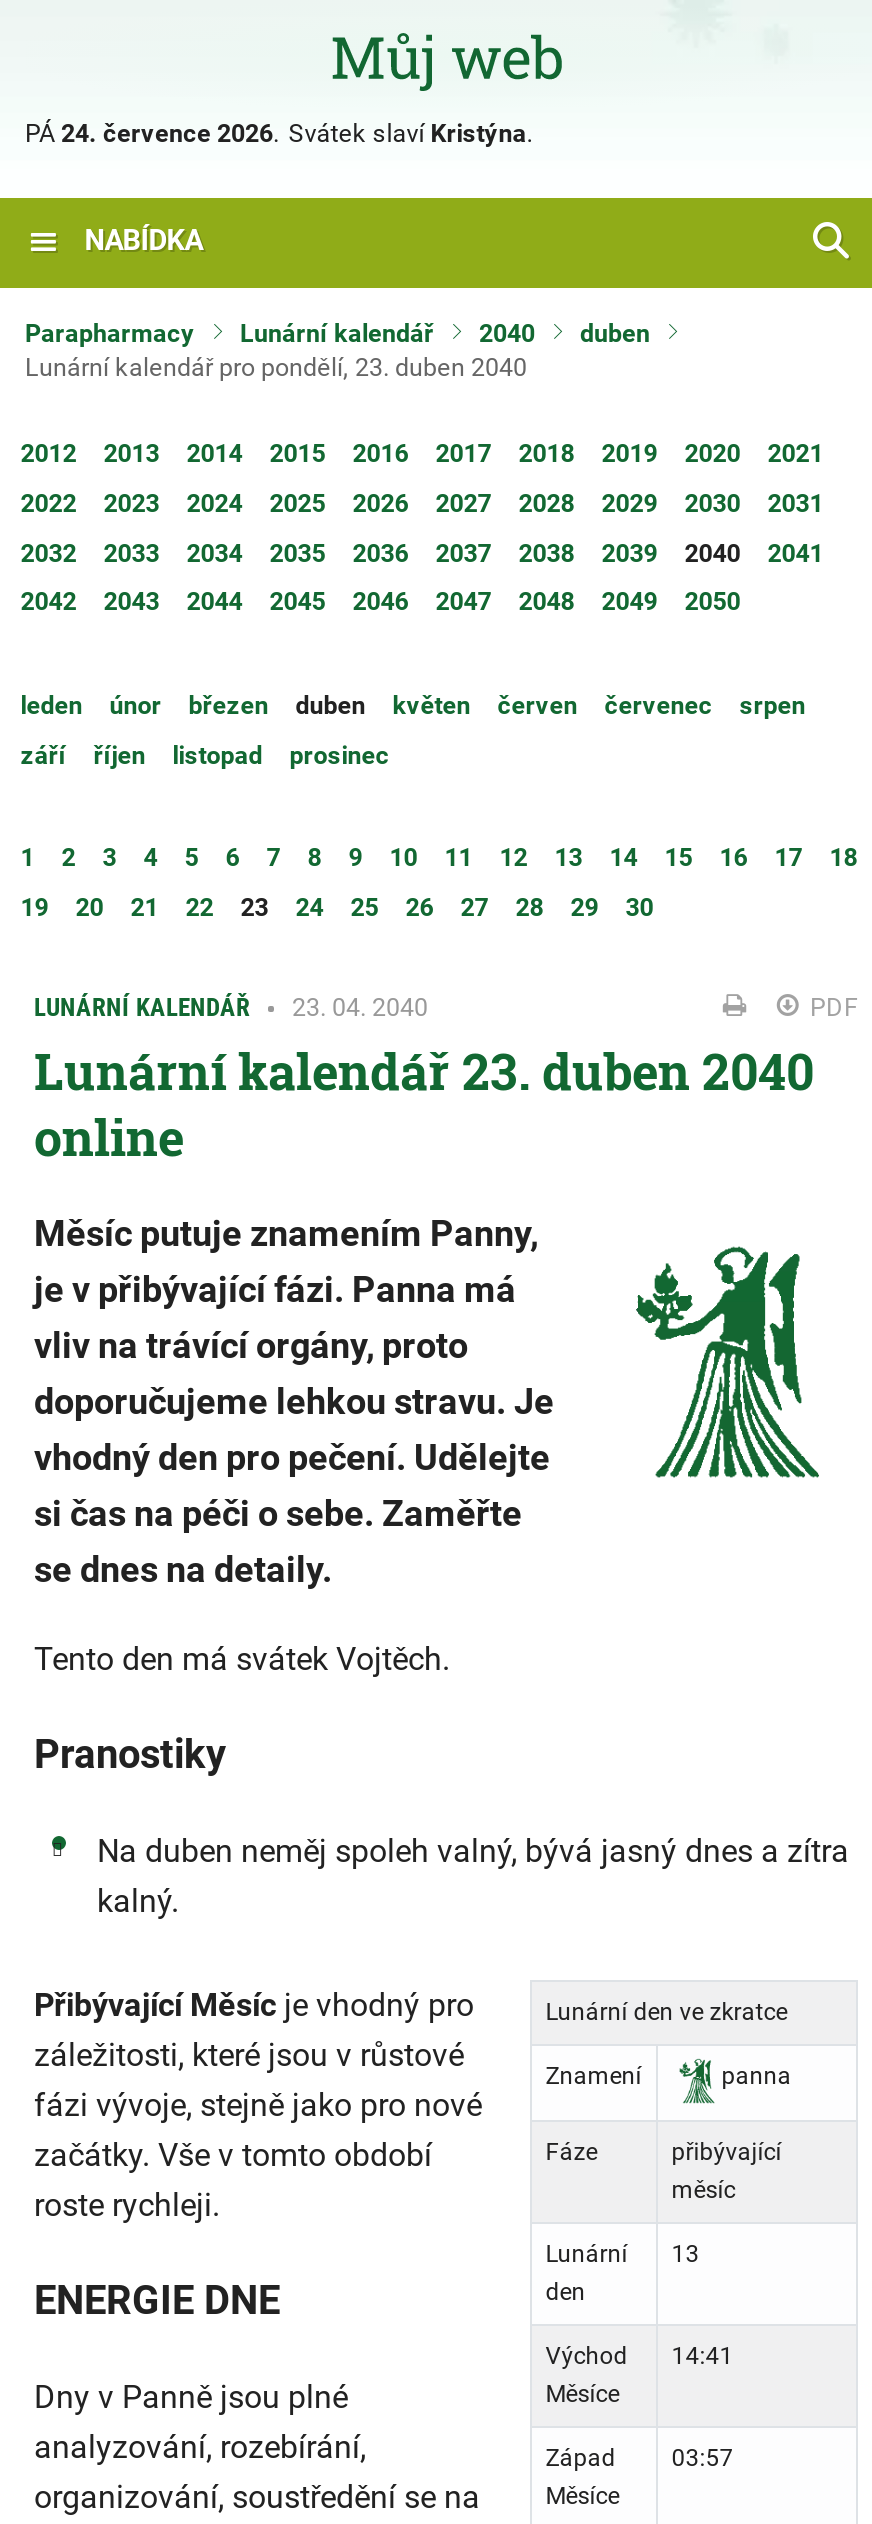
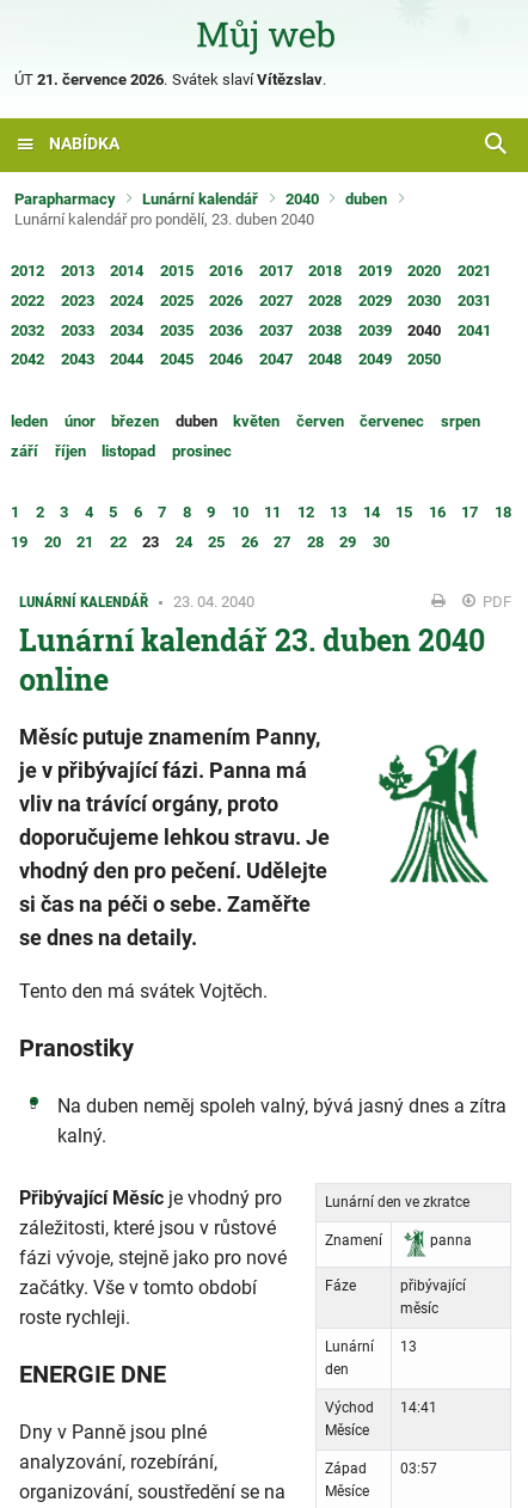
[25,118,533,148] PÁ 24. července 2026. Svátek slaví Kristýna. -> [14,70,326,88] ÚT 21. července 2026. Svátek slaví Vítězslav.

